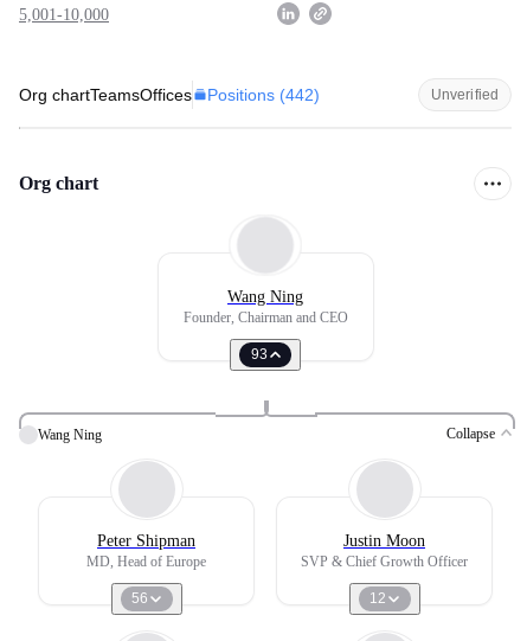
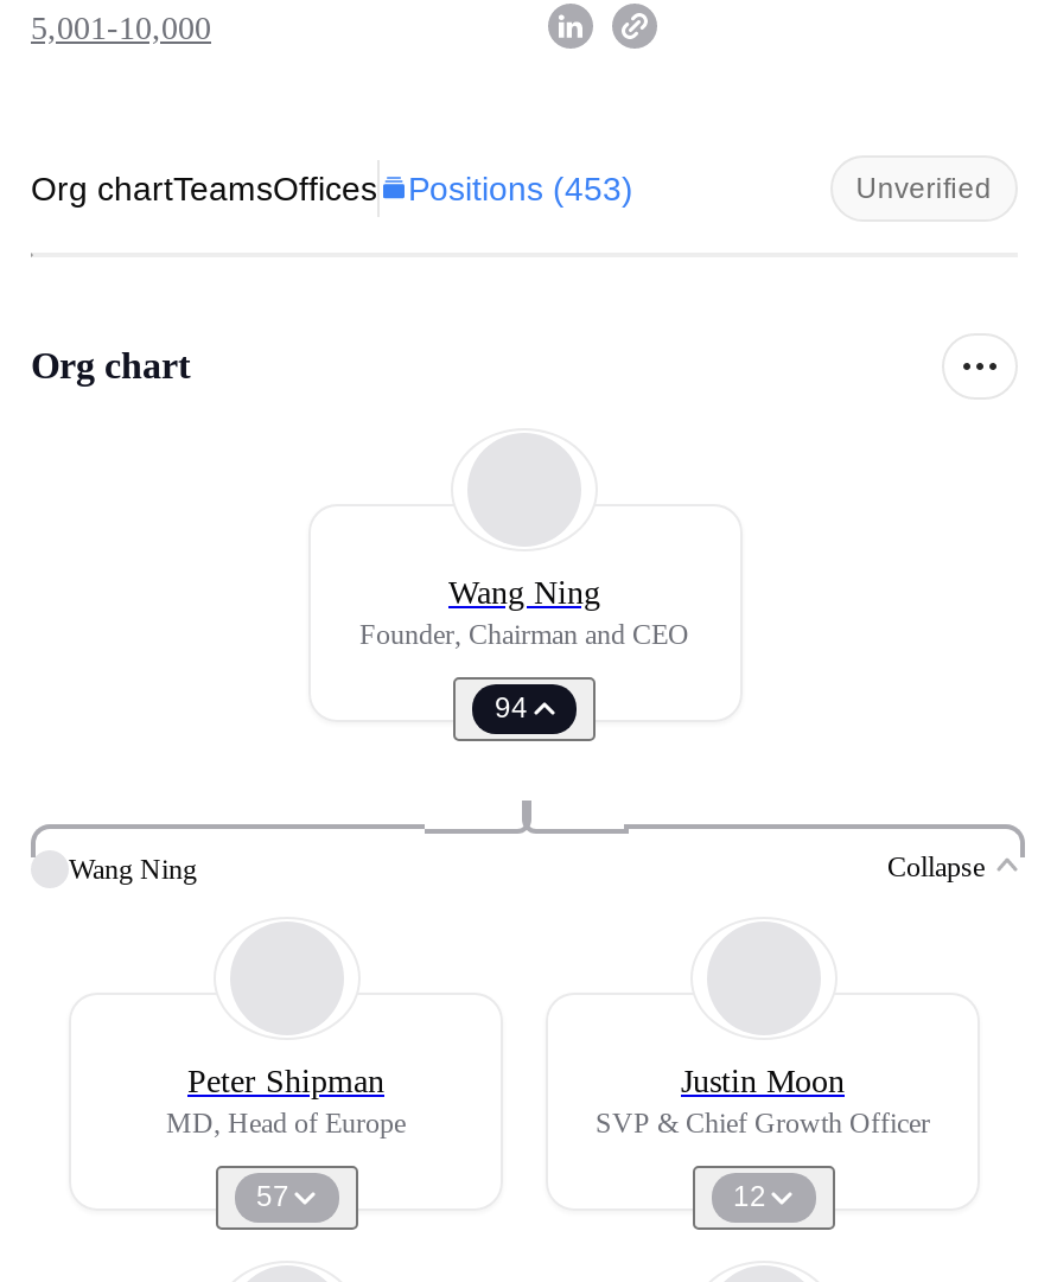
[19,85,320,104] Org chartTeamsOffices Positions (442) -> [31,169,633,208] Org chartTeamsOffices Positions (453)
[250,346,267,363] 93 -> [495,691,528,725] 94
[131,590,148,607] 56 -> [256,1180,289,1213] 57

